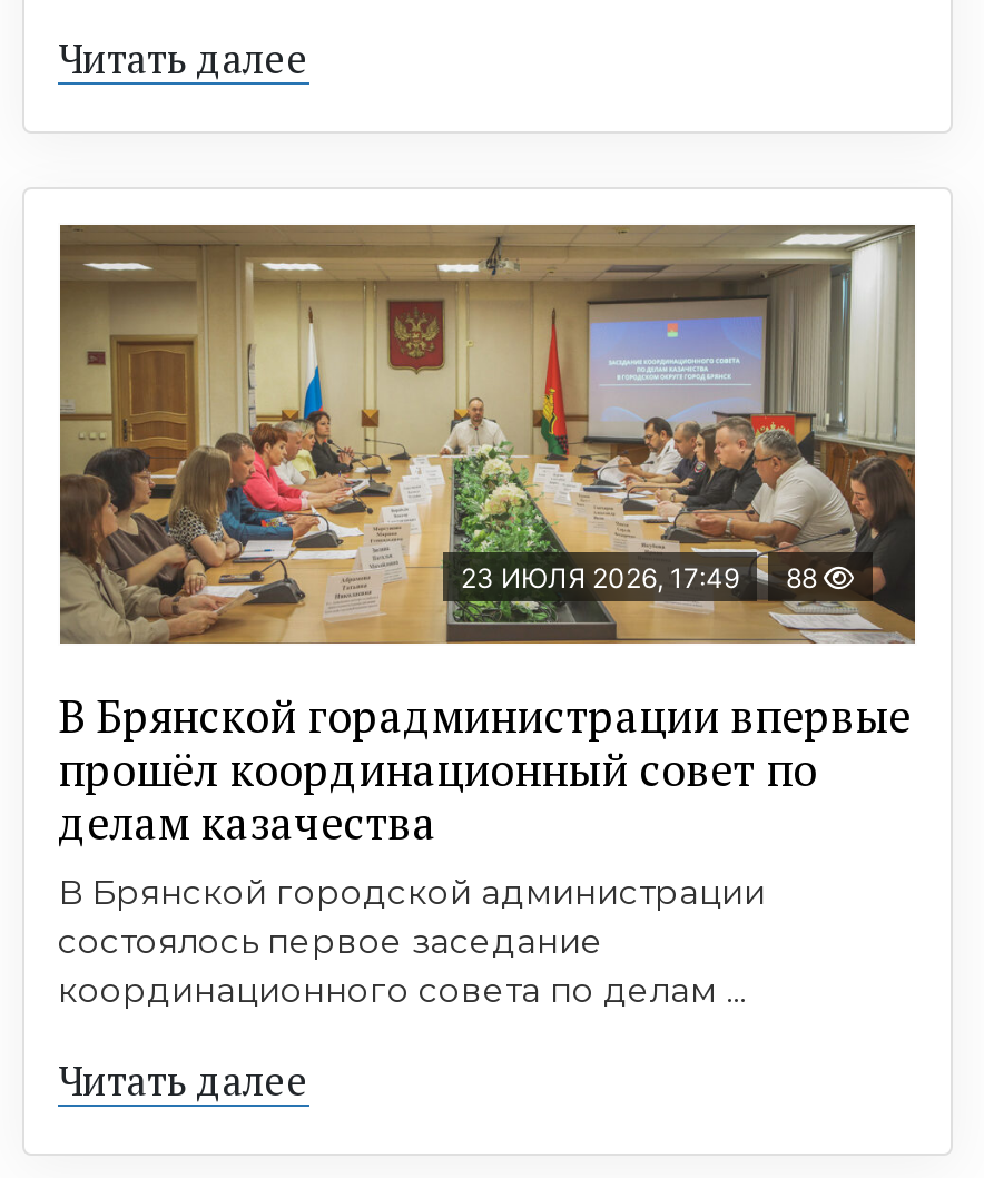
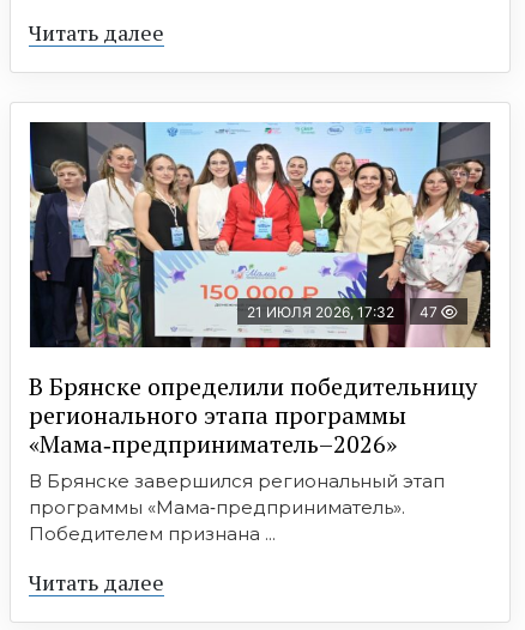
[58,223,917,646] [image] | 23 ИЮЛЯ 2026, 17:49 | 88 -> [29,121,491,349] [image] | 21 ИЮЛЯ 2026, 17:32 | 47
[58,687,911,1012] В Брянской горадминистрации впервые | прошёл координационный совет по | делам казачества | В Брянской городской администрации | состоялось первое заседание | координационного совета по делам ... -> [29,370,477,545] В Брянске определили победительницу | регионального этапа программы | «Мама‑предприниматель–2026» | В Брянске завершился региональный этап | программы «Мама‑предприниматель». | Победителем признана ...

